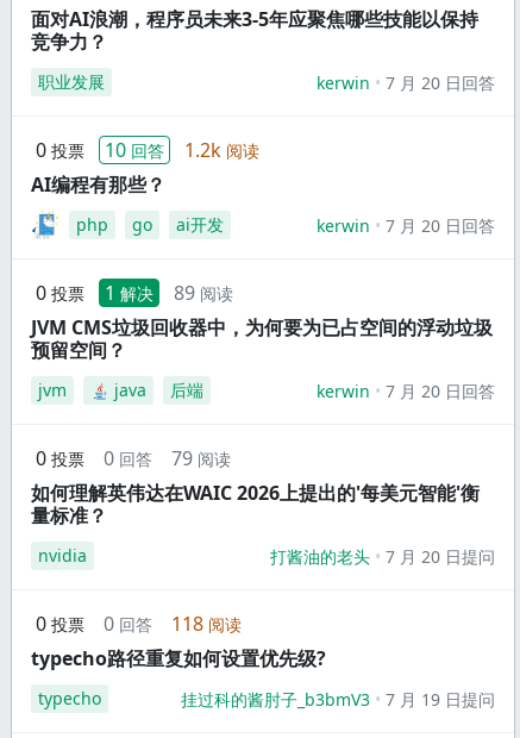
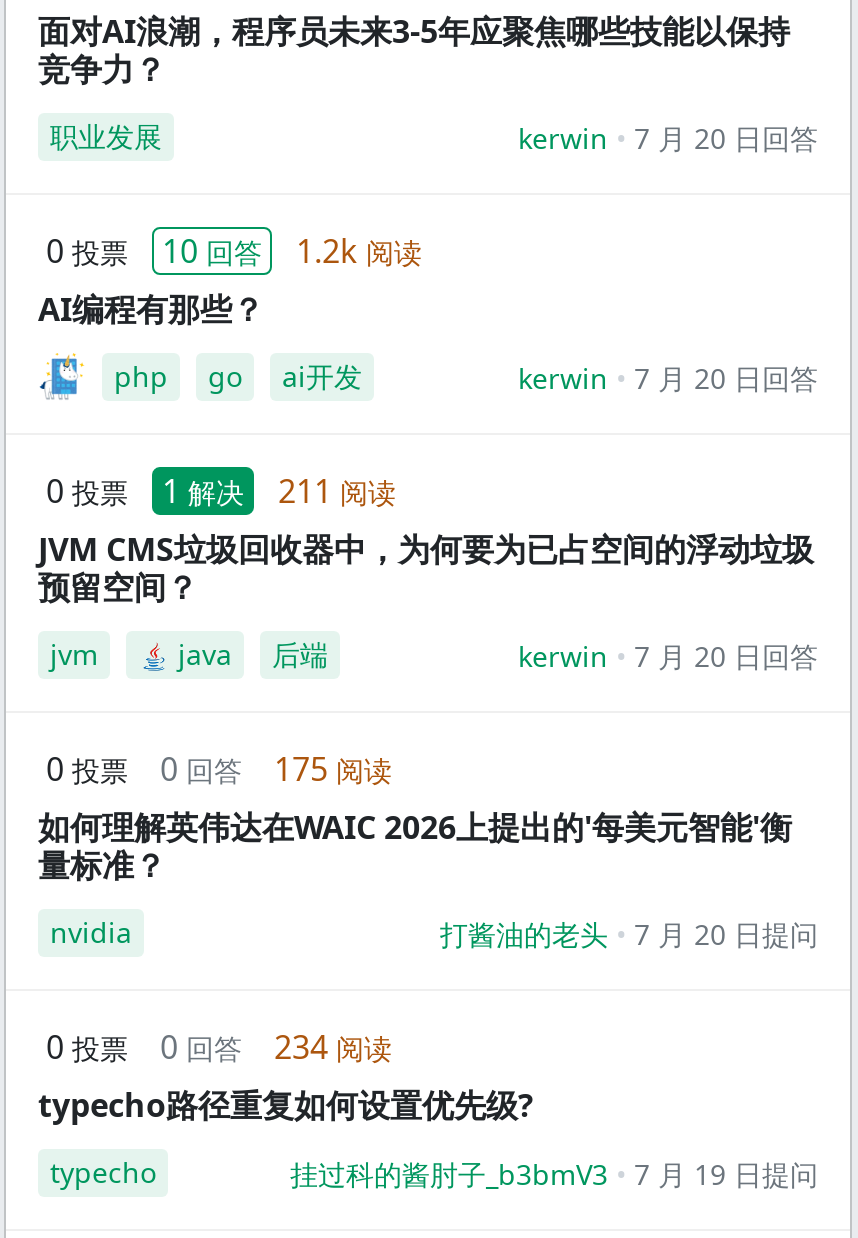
[36,280,233,306] 0 投票 1 解决 89 阅读 -> [46,469,396,513] 0 投票 1 解决 211 阅读
[36,445,231,471] 0 投票 0 回答 79 阅读 -> [46,747,392,791] 0 投票 0 回答 175 阅读
[36,611,242,637] 0 投票 0 回答 118 阅读 -> [46,1025,392,1069] 0 投票 0 回答 234 阅读

